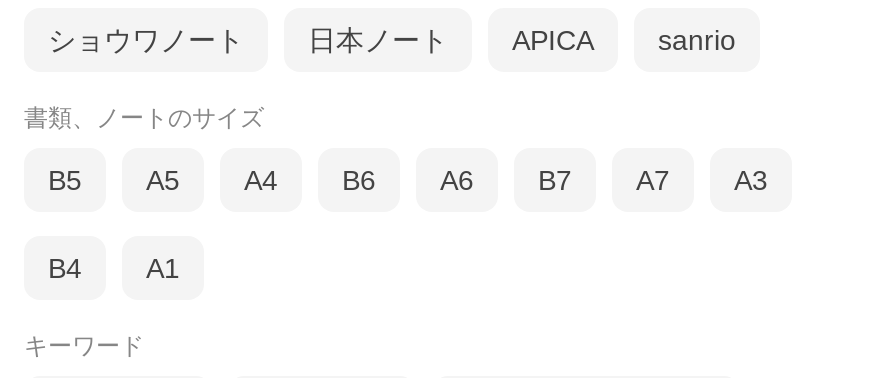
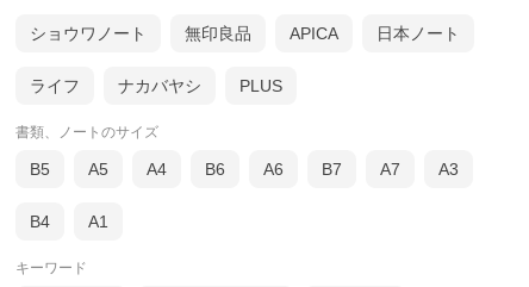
[308,25,448,57] 日本ノート -> [185,24,251,43] 無印良品
[658,25,736,57] sanrio -> [30,24,460,96] 日本ノート | ライフ | ナカバヤシ | PLUS

